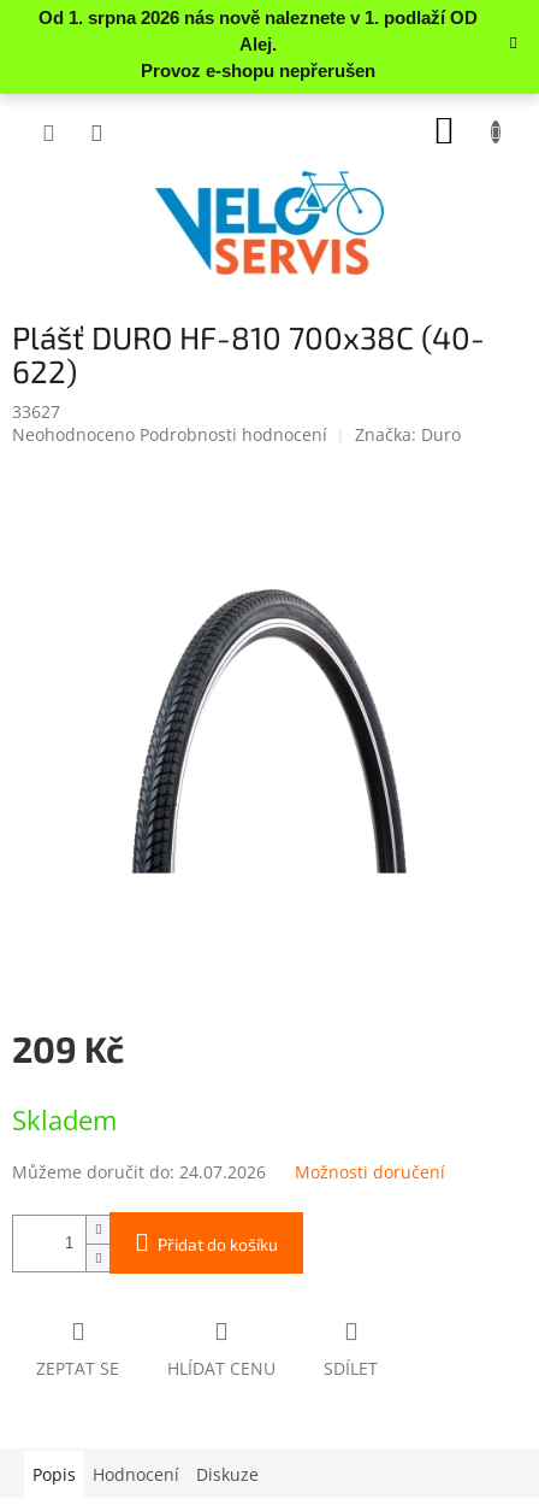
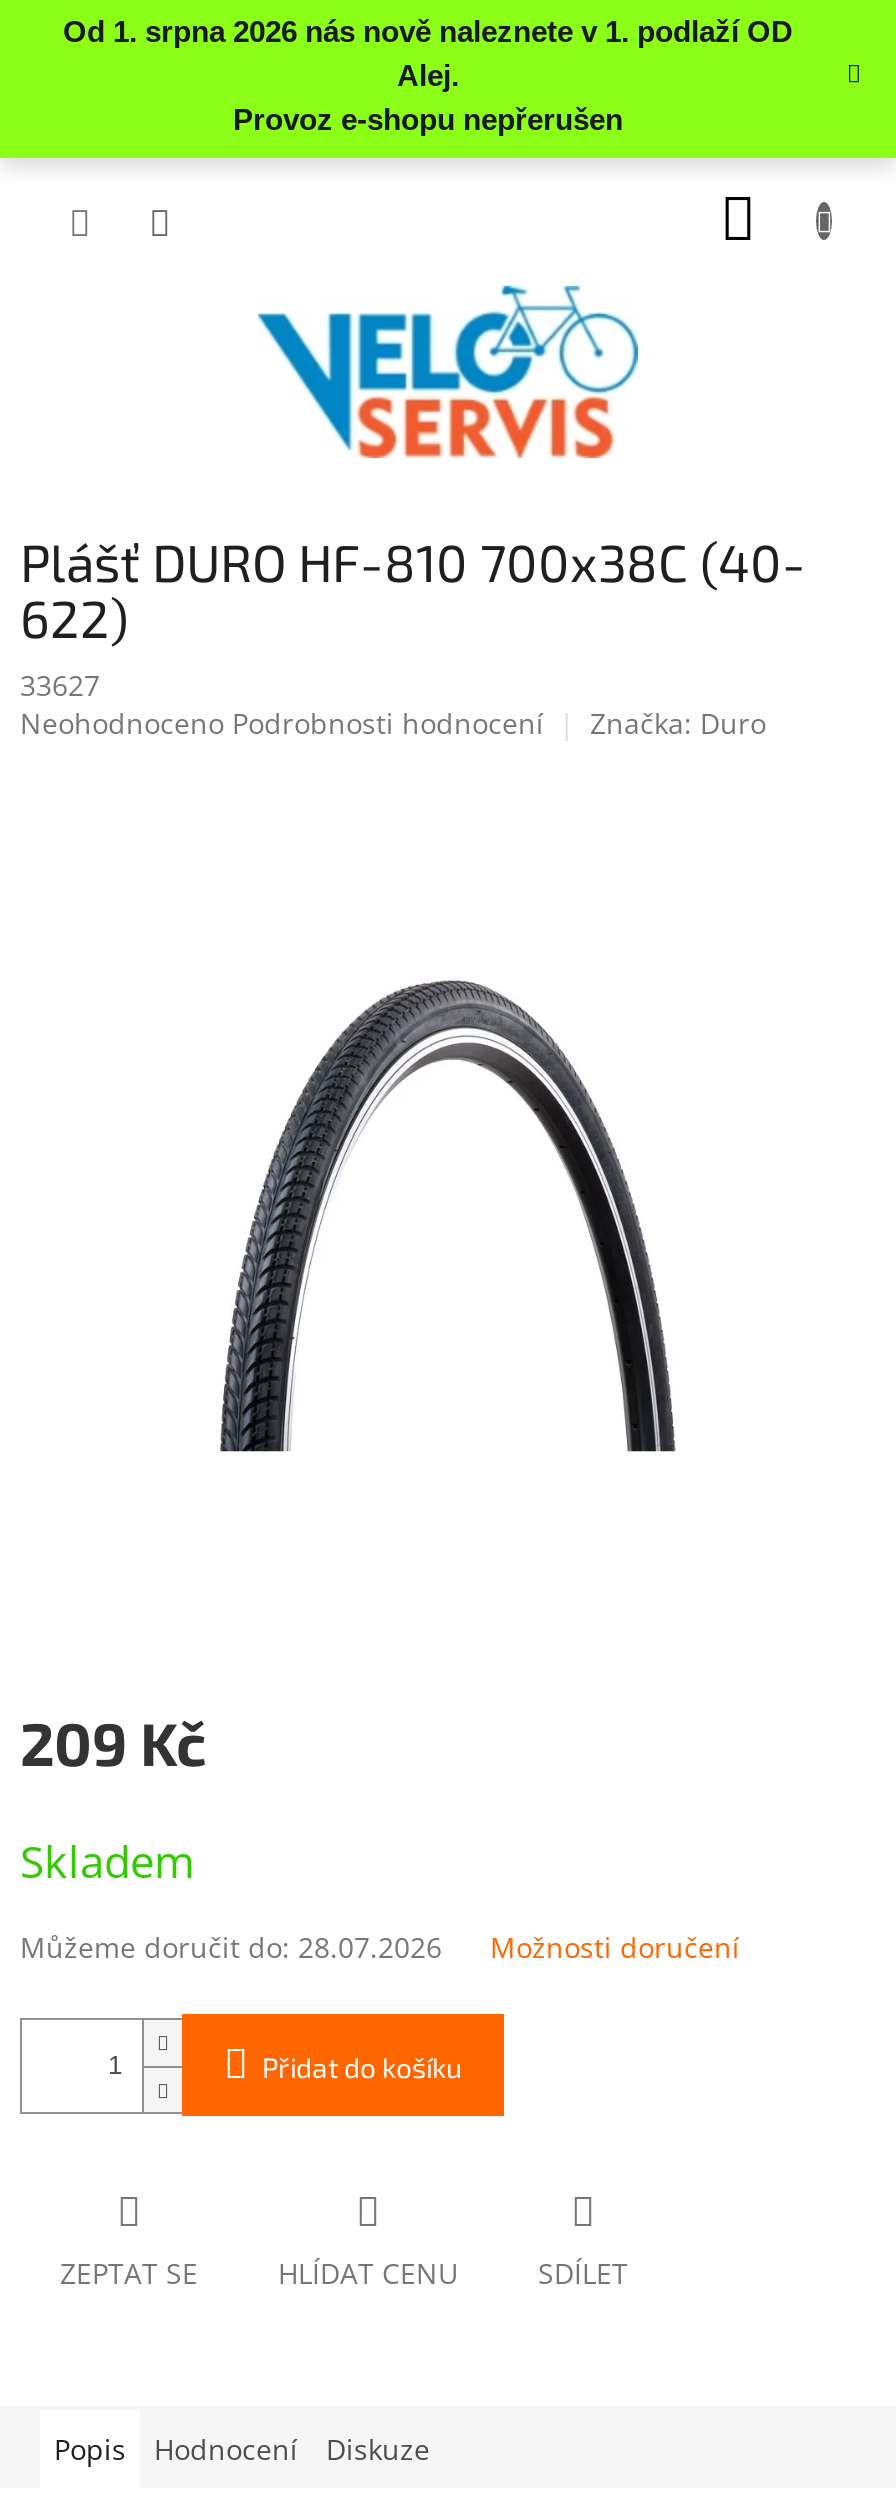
[12,1161,266,1184] Můžeme doručit do: 24.07.2026 -> [20,1929,442,1967] Můžeme doručit do: 28.07.2026

